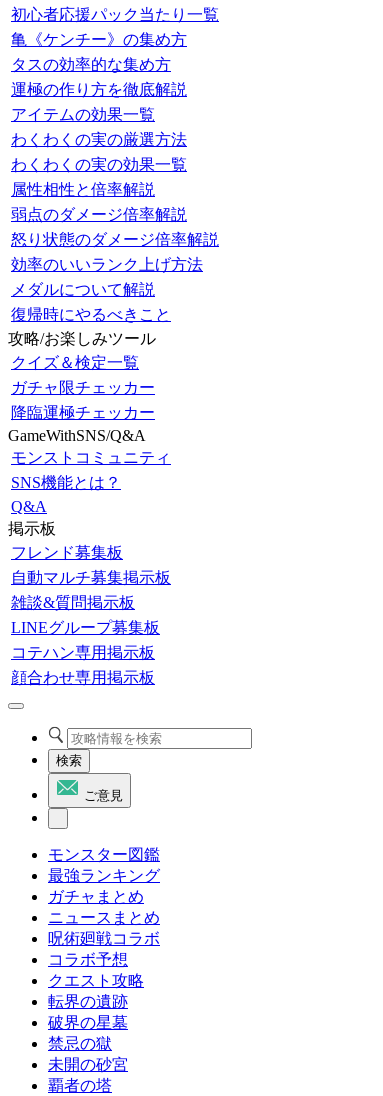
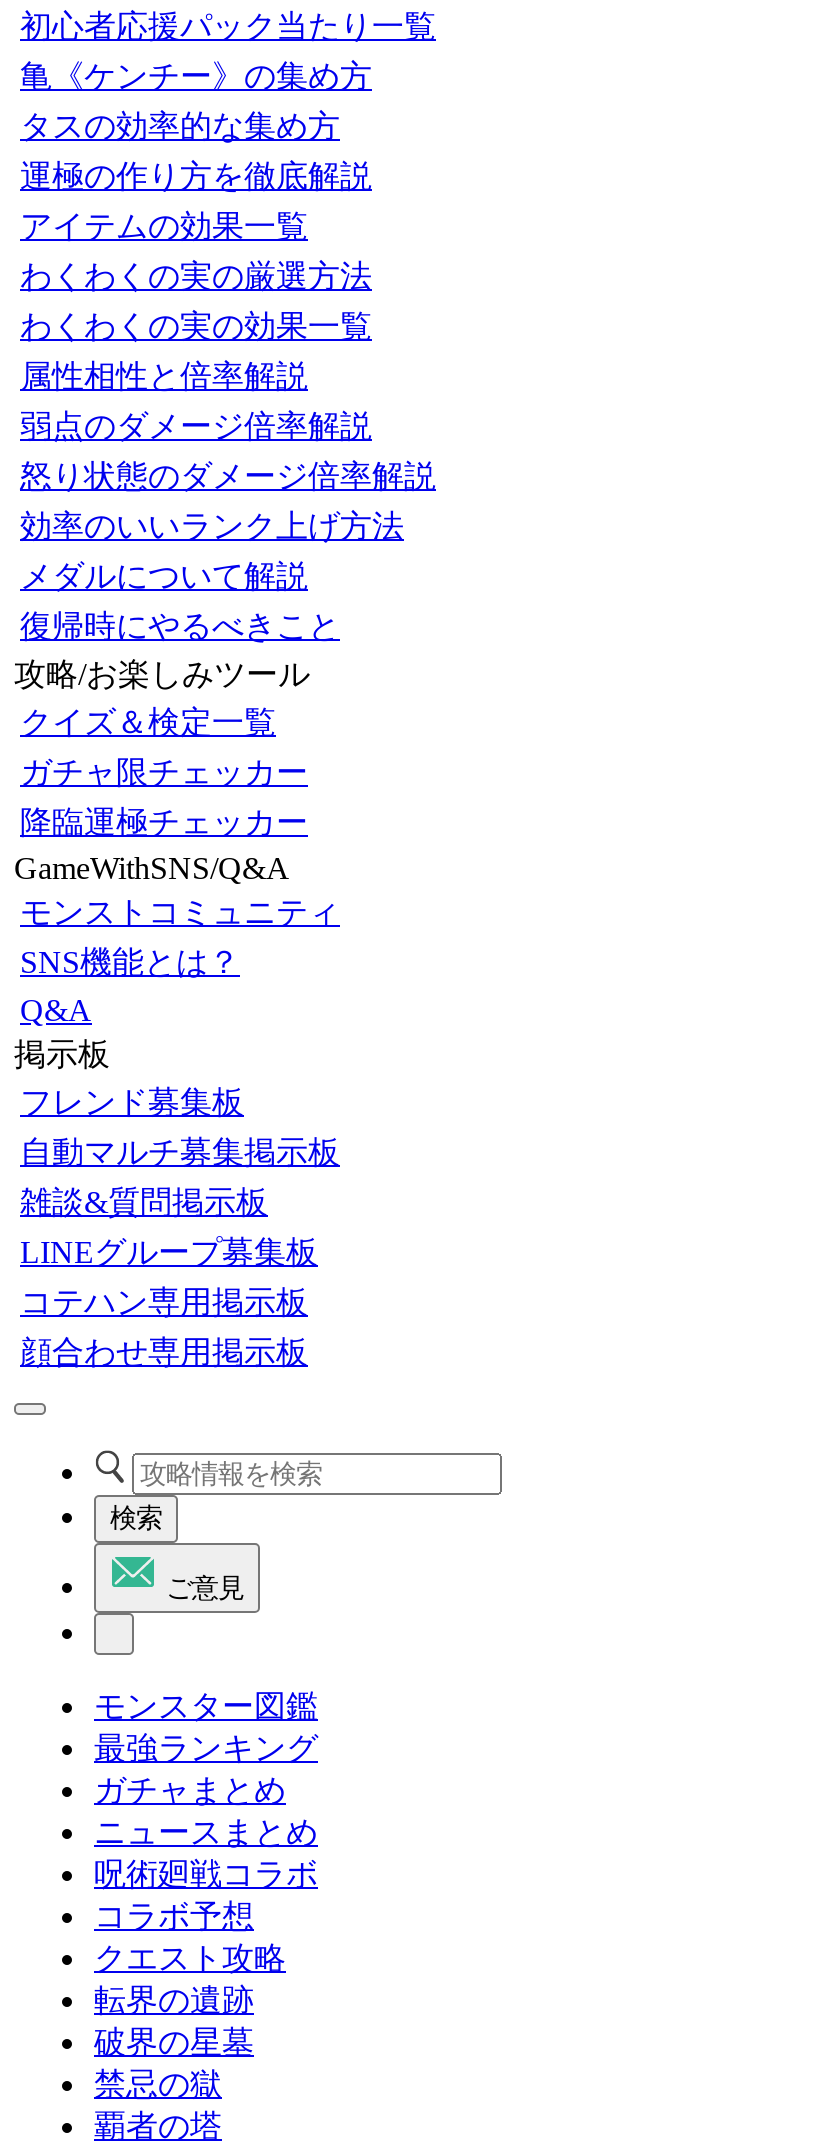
[48,1056,128,1073] 未開の砂宮 -> none

